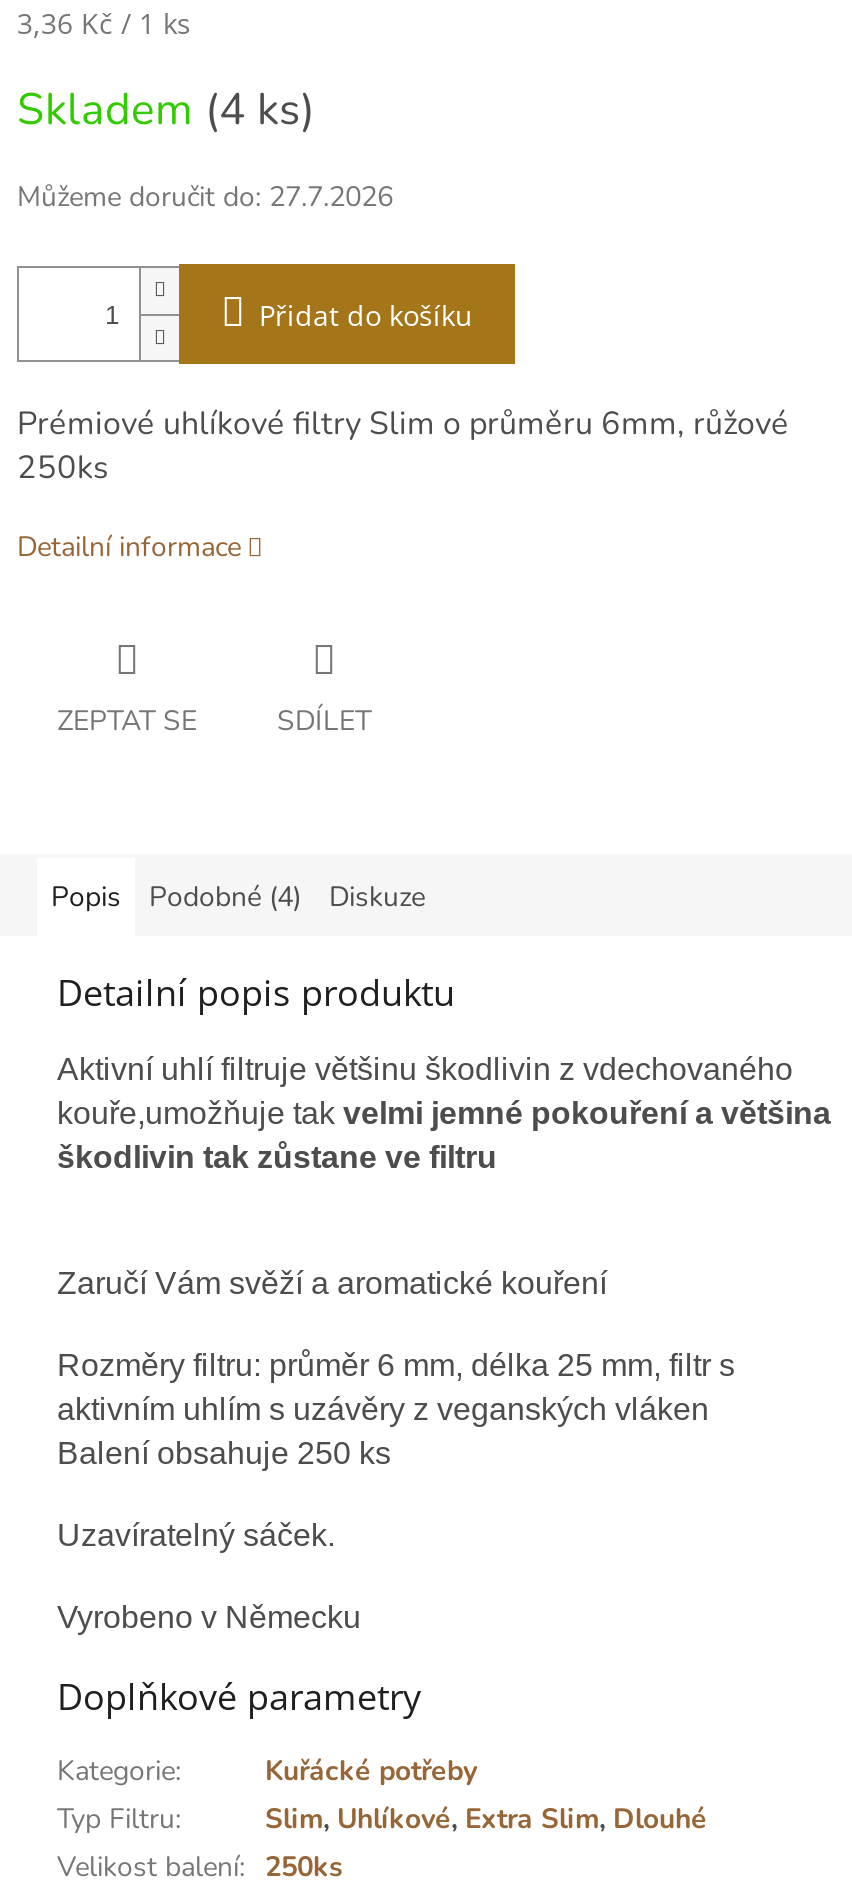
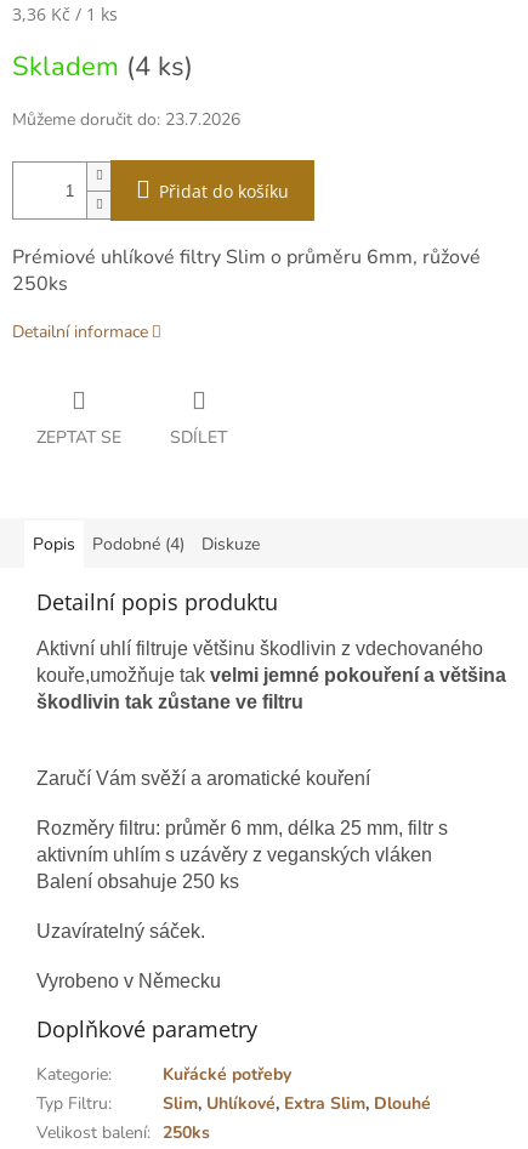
[17,179,393,217] Můžeme doručit do: 27.7.2026 -> [12,108,240,132] Můžeme doručit do: 23.7.2026

